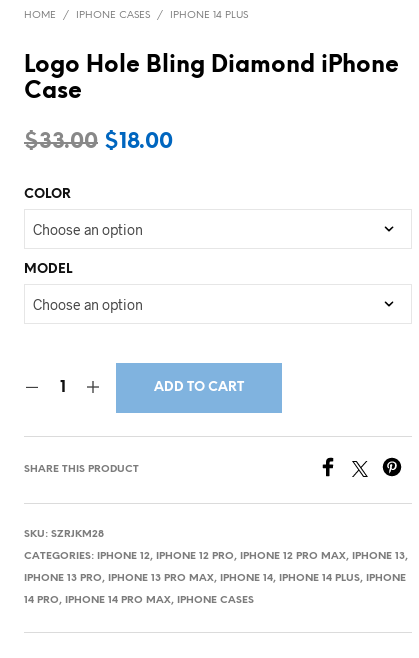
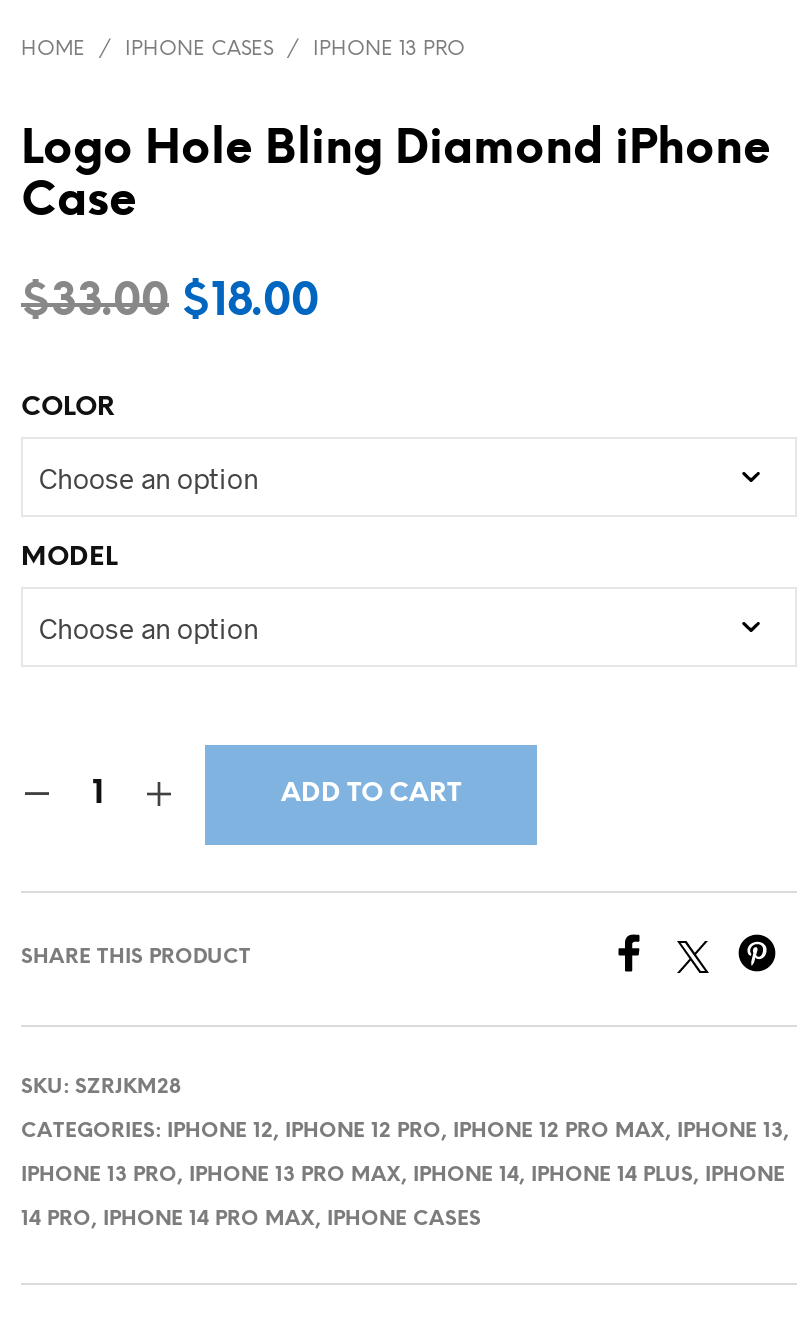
[170,10,248,21] IPHONE 14 PLUS -> [313,39,465,61] IPHONE 13 PRO

